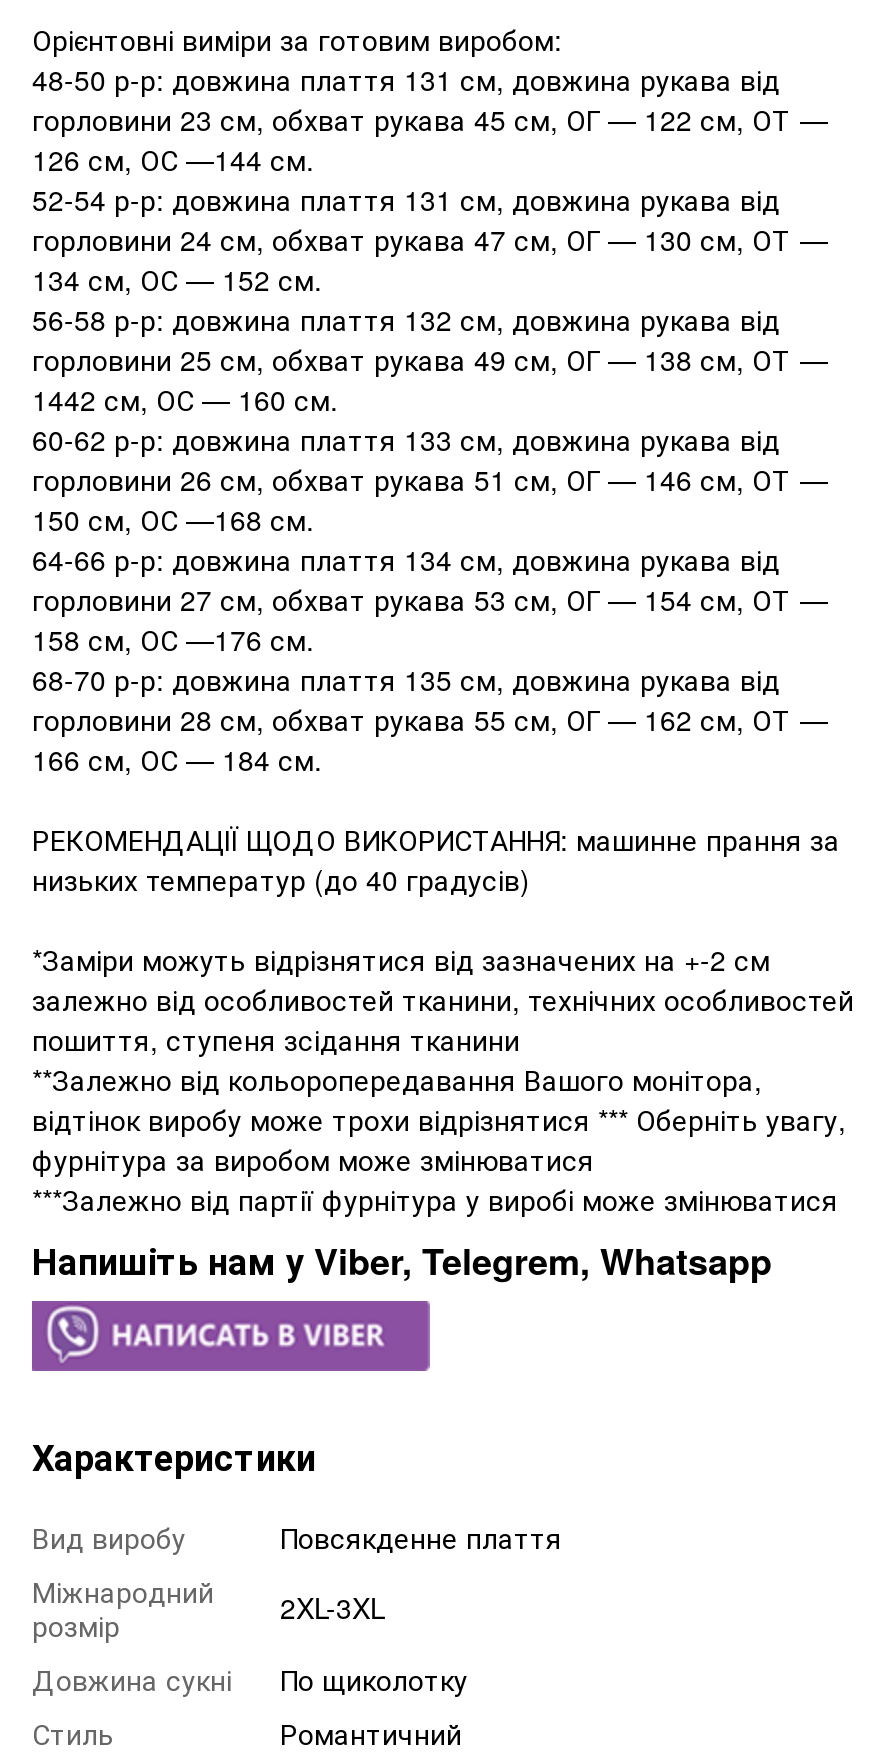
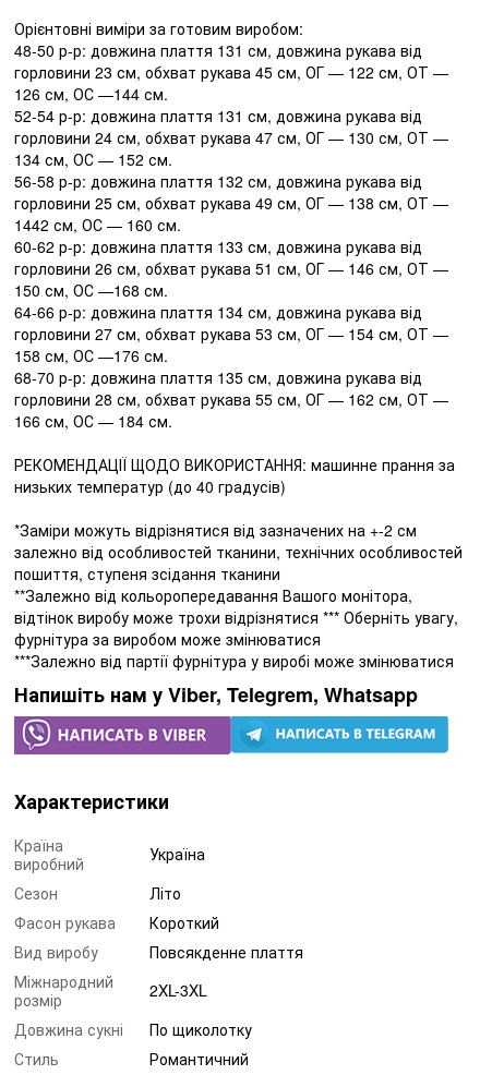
none -> [230,715,449,754] [image]
none -> [14,834,219,933] Країна | виробний | Україна | Сезон | Літо | Фасон рукава | Короткий

